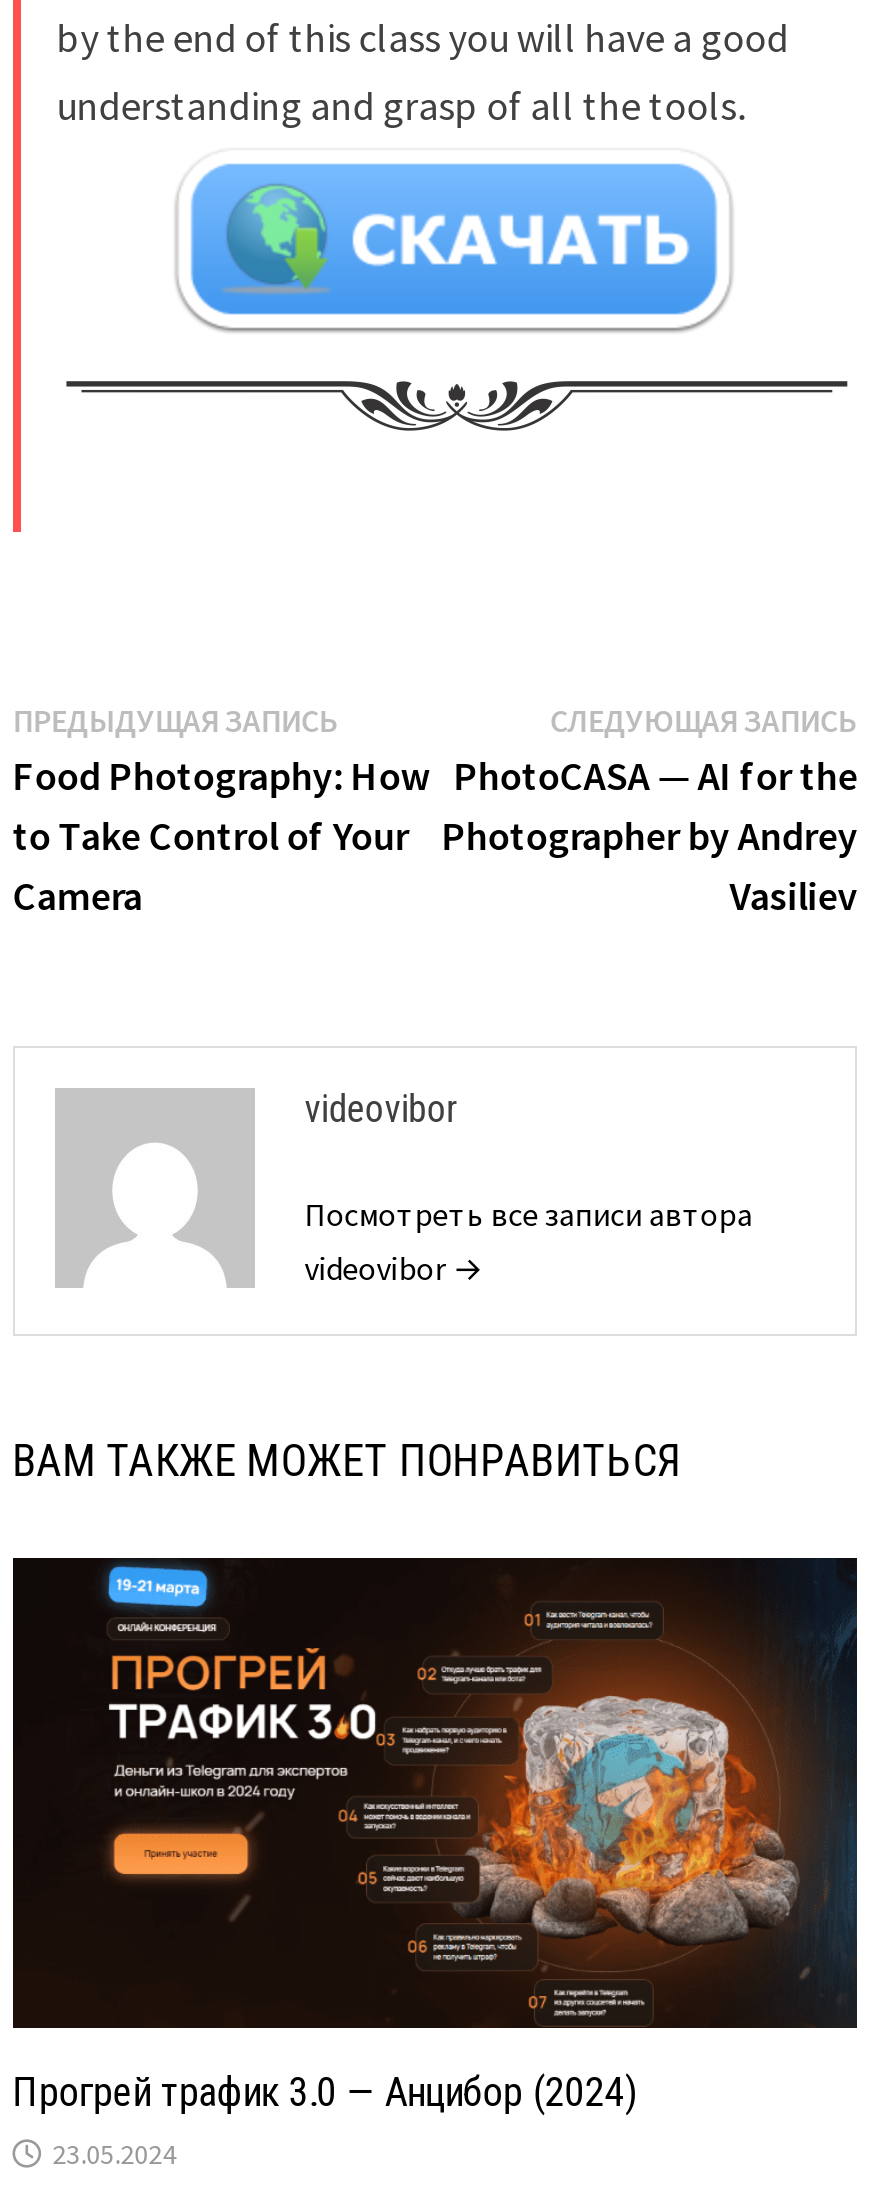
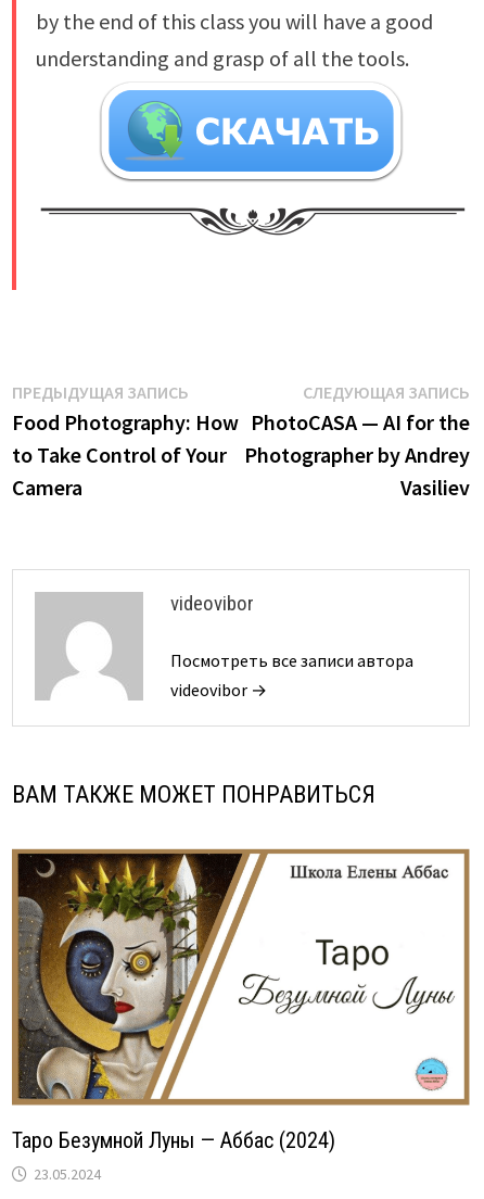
[11,1556,859,2116] [image] | Прогрей трафик 3.0 — Анцибор (2024) -> [11,848,470,1153] [image] | Таро Безумной Луны — Аббас (2024)

